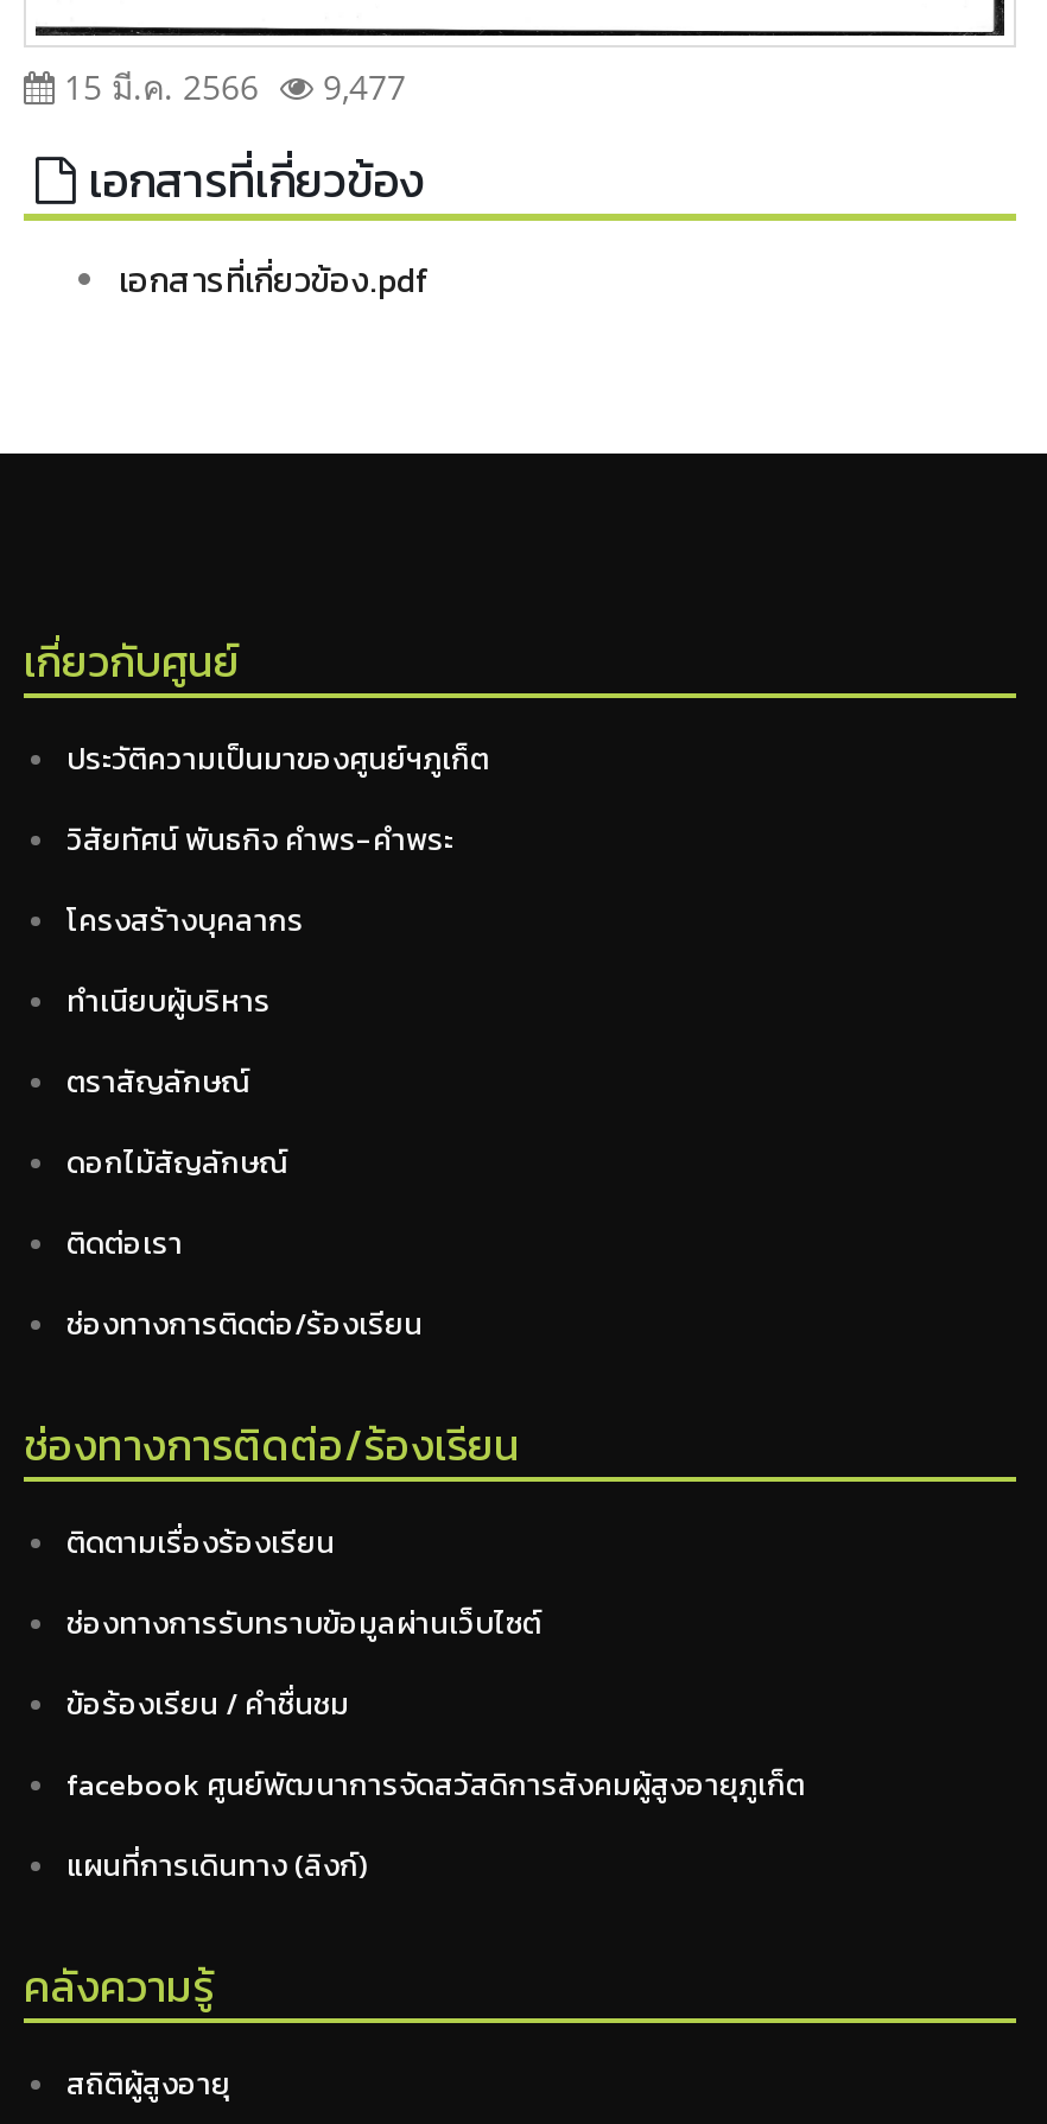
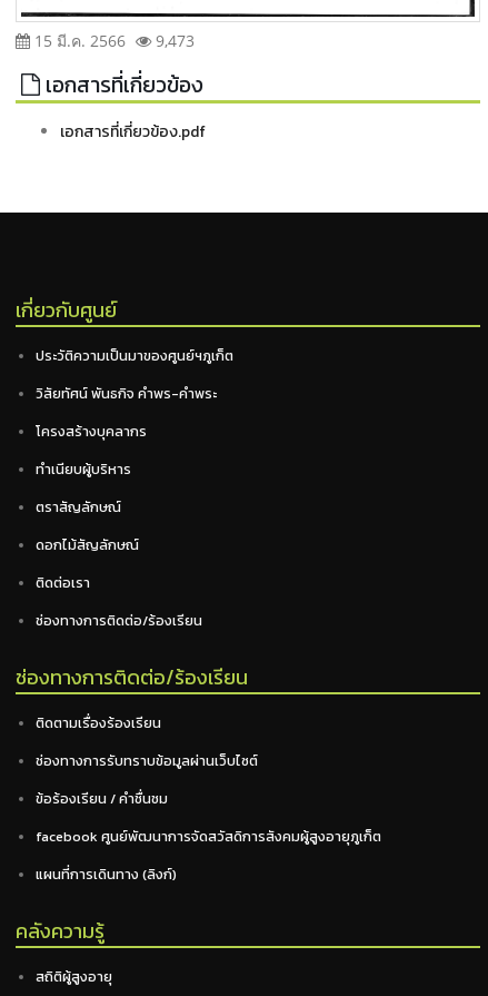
[55,64,406,109] 15 มี.ค. 2566 9,477 -> [30,30,195,51] 15 มี.ค. 2566 9,473

